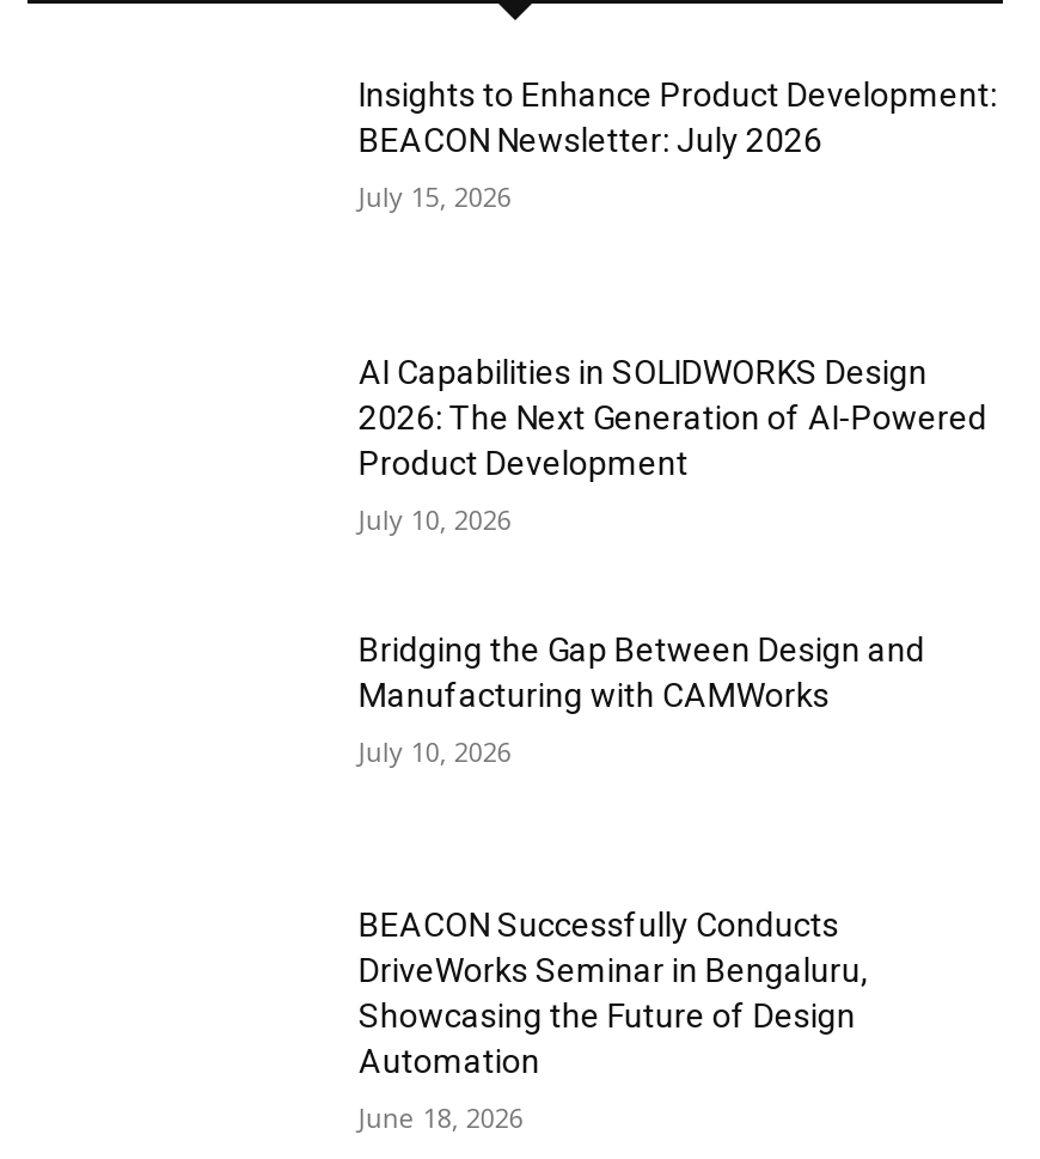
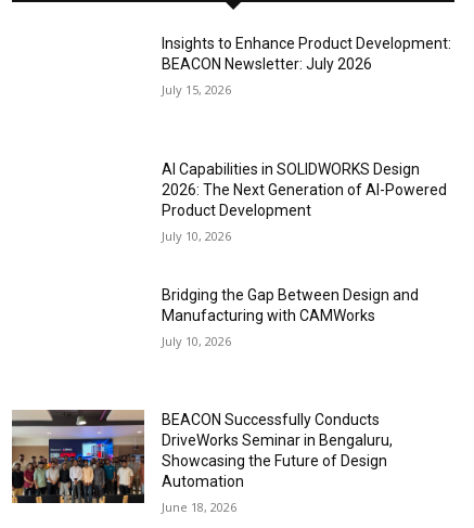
none -> [11,409,145,504] [image]

